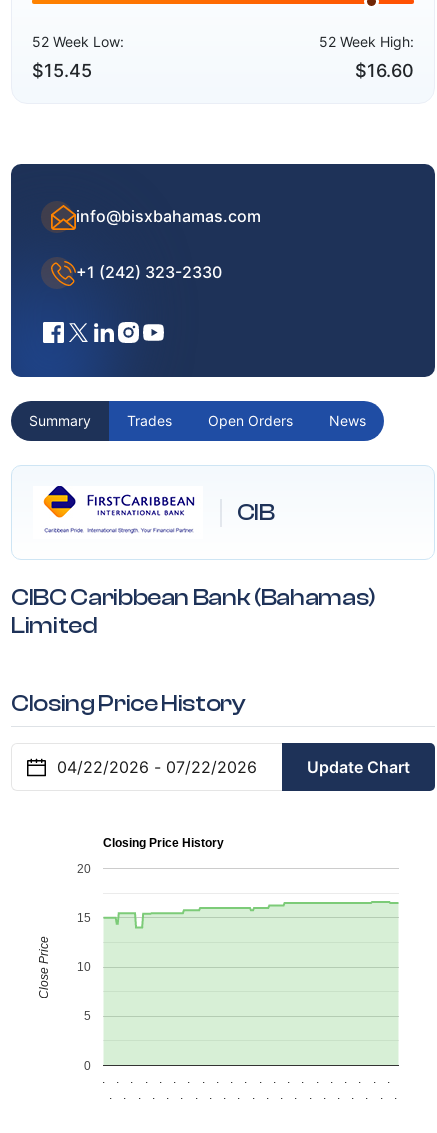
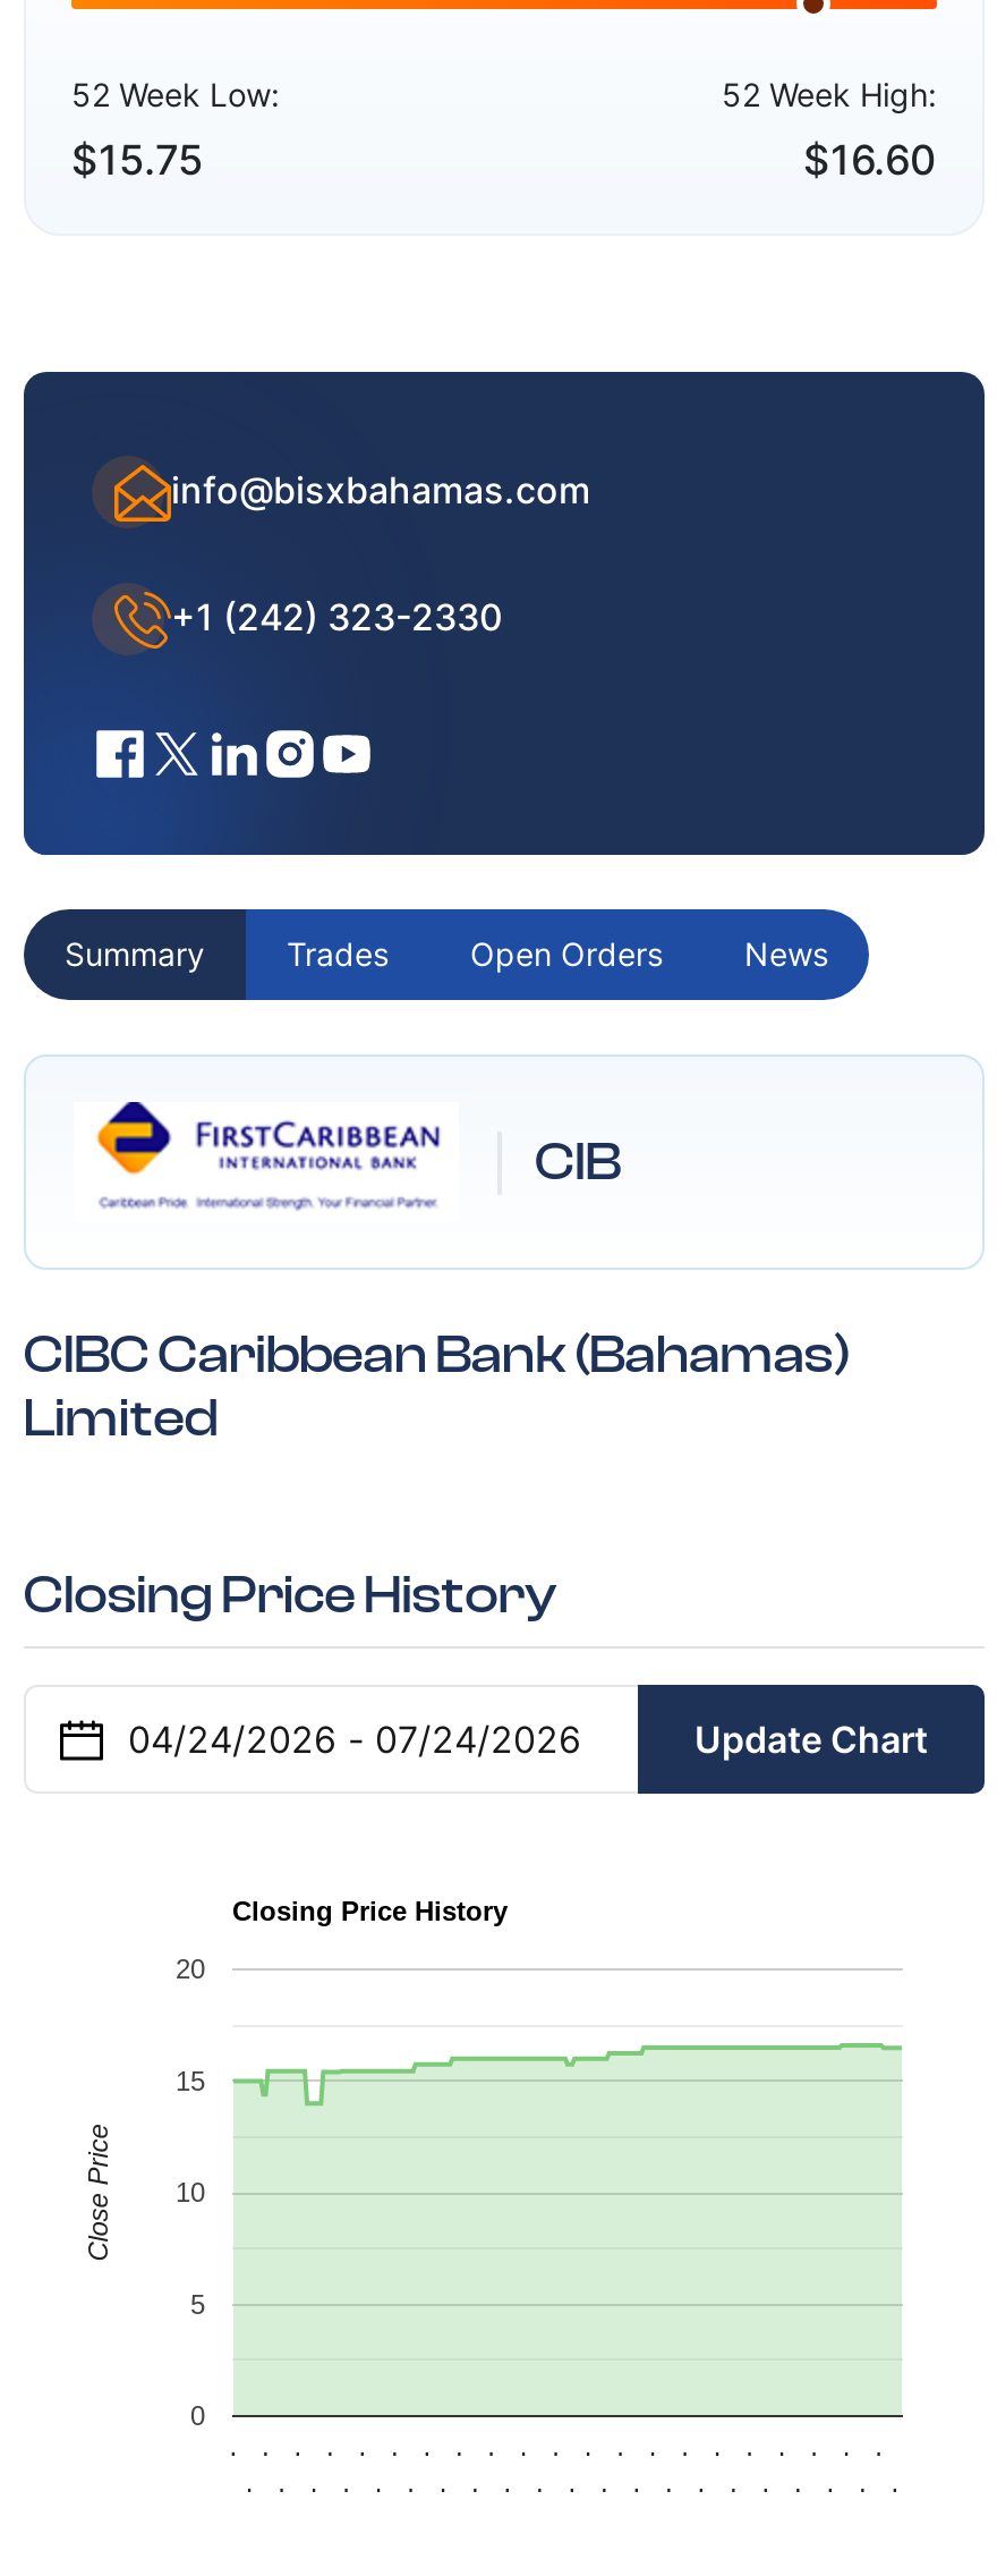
[32,60,92,81] $15.45 -> [71,136,203,184] $15.75

